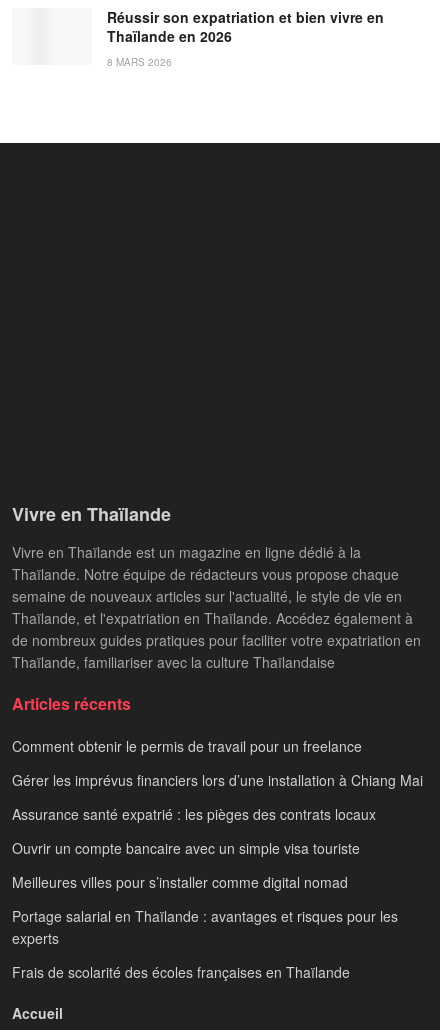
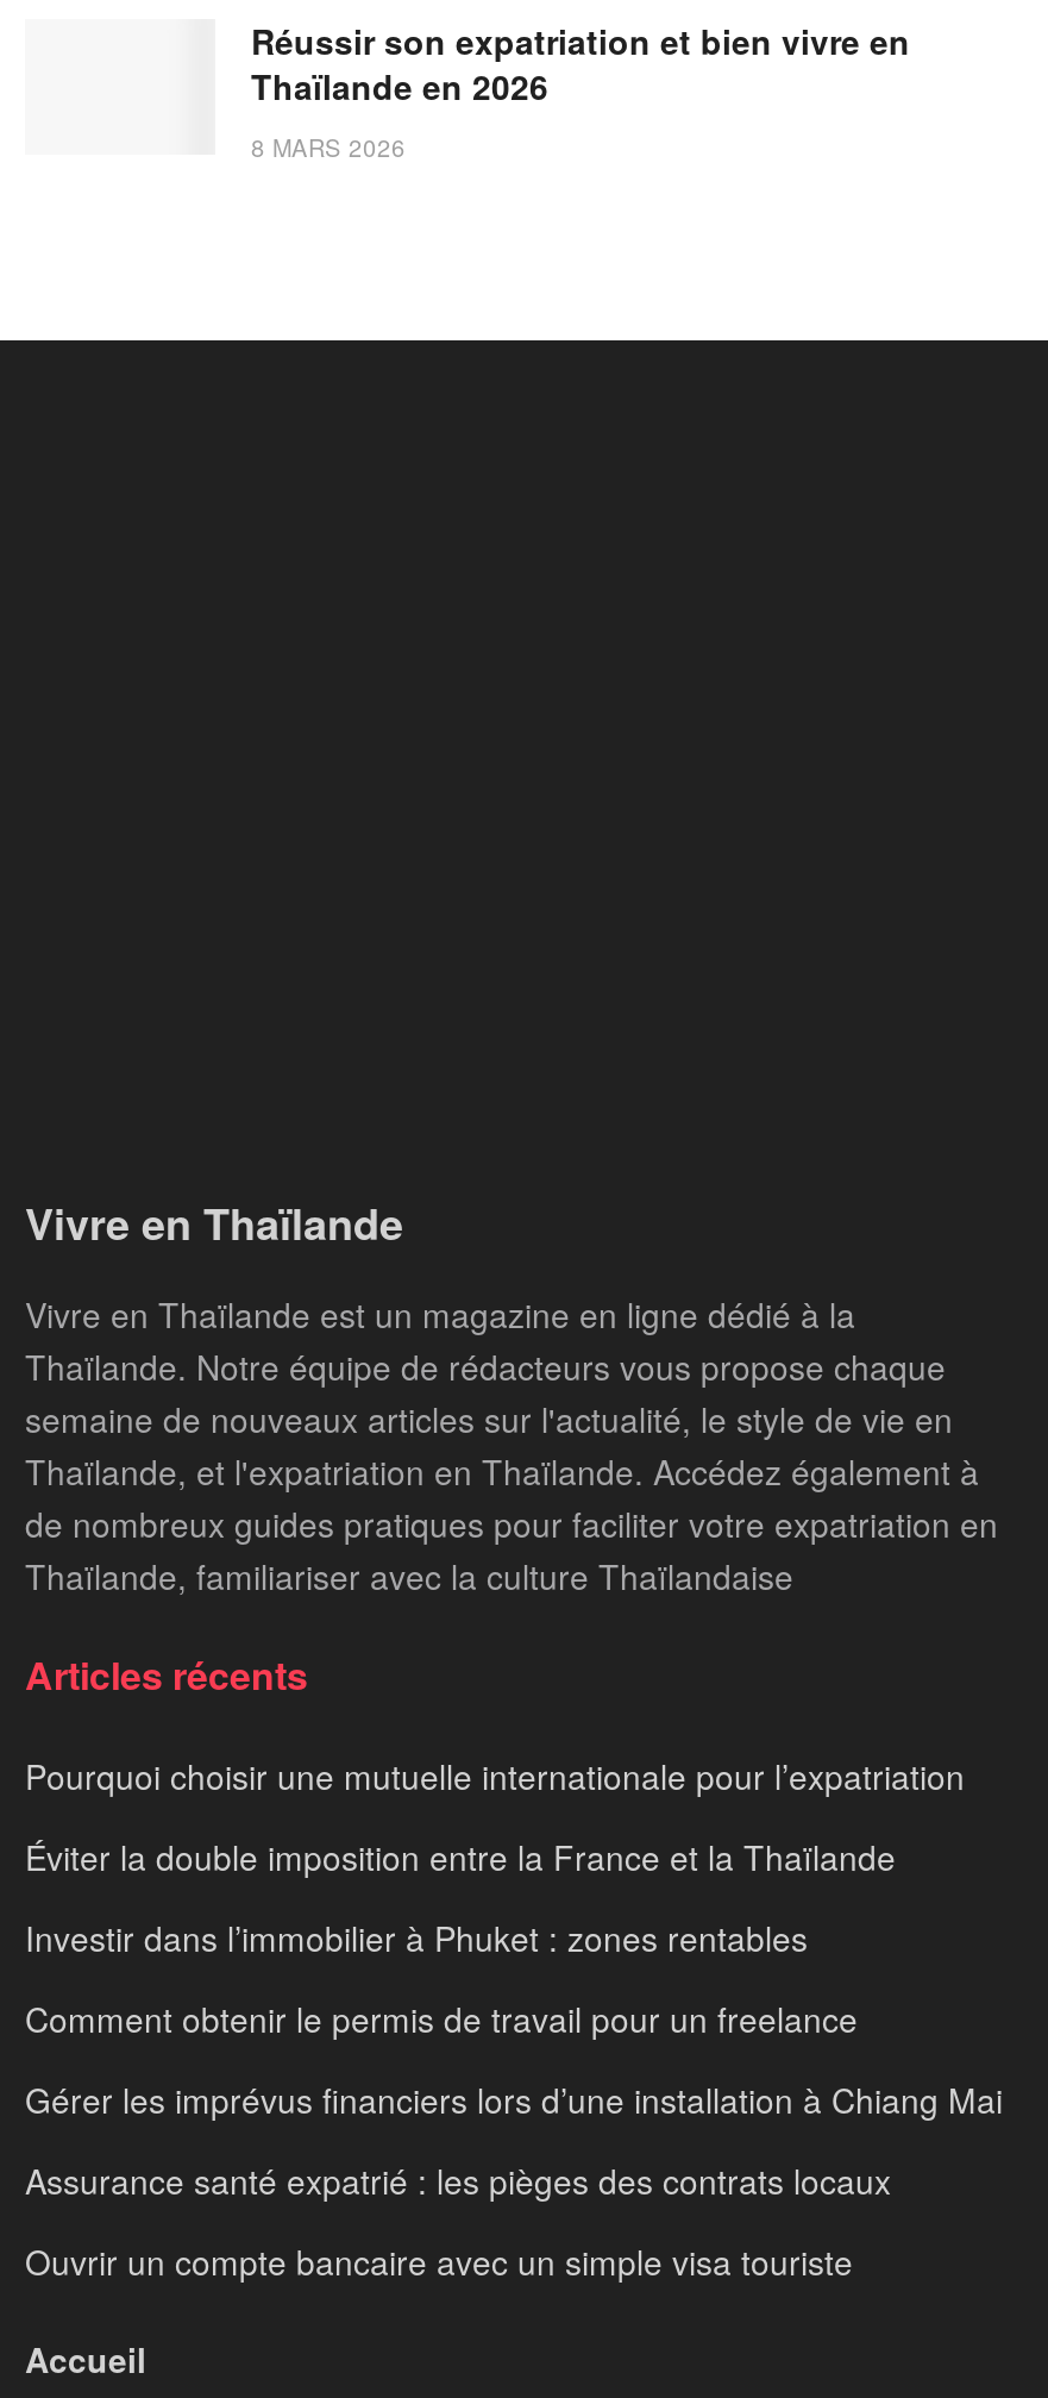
none -> [25,1752,965,1961] Pourquoi choisir une mutuelle internationale pour l’expatriation | Éviter la double imposition entre la France et la Thaïlande | Investir dans l’immobilier à Phuket : zones rentables
moved [12,736,423,858] -> [25,1995,1003,2285]: Comment obtenir le permis de travail pour un freelance | Gérer les imprévus financiers lors d’une installation à Chiang Mai | Assurance santé expatrié : les pièges des contrats locaux | Ouvrir un compte bancaire avec un simple visa touriste
[12,872,398,982] Meilleures villes pour s’installer comme digital nomad | Portage salarial en Thaïlande : avantages et risques pour les | experts | Frais de scolarité des écoles françaises en Thaïlande -> none

